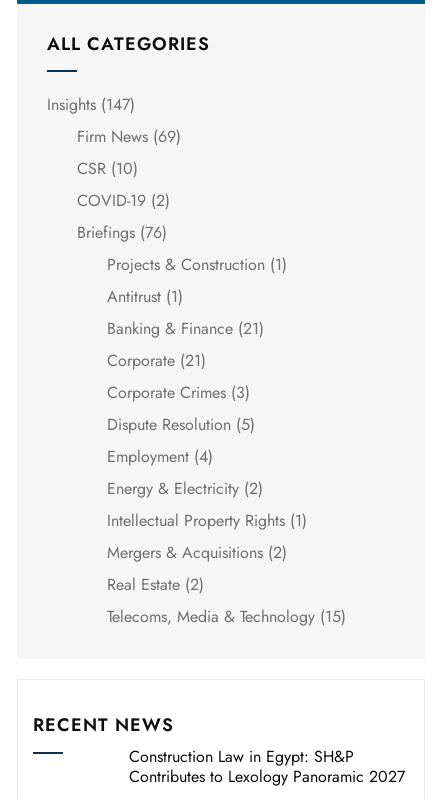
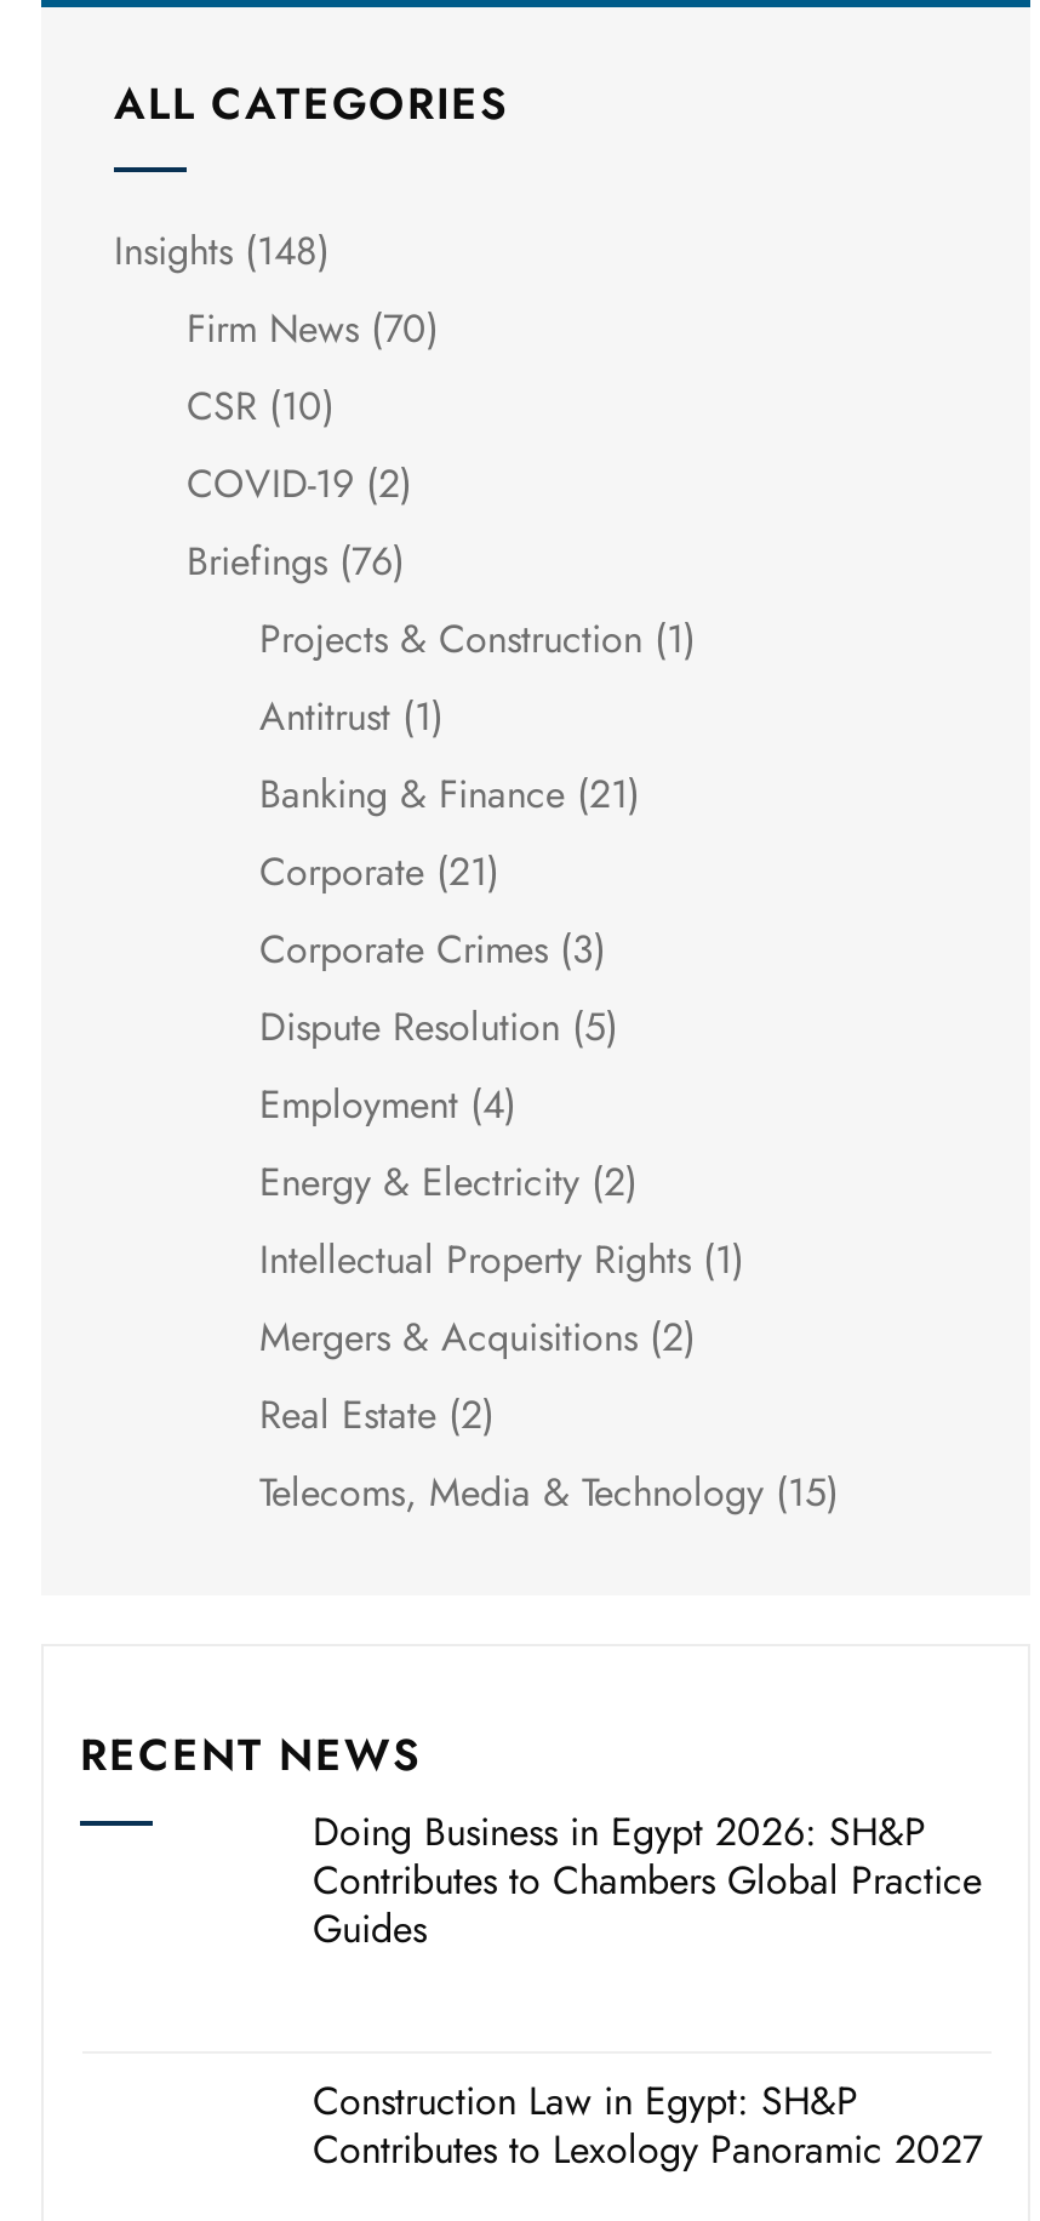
[47,93,135,116] Insights (147) -> [114,222,330,278] Insights (148)
[77,125,181,148] Firm News (69) -> [187,300,439,356] Firm News (70)
none -> [313,1803,982,1956] Doing Business in Egypt 2026: SH&P | Contributes to Chambers Global Practice | Guides

